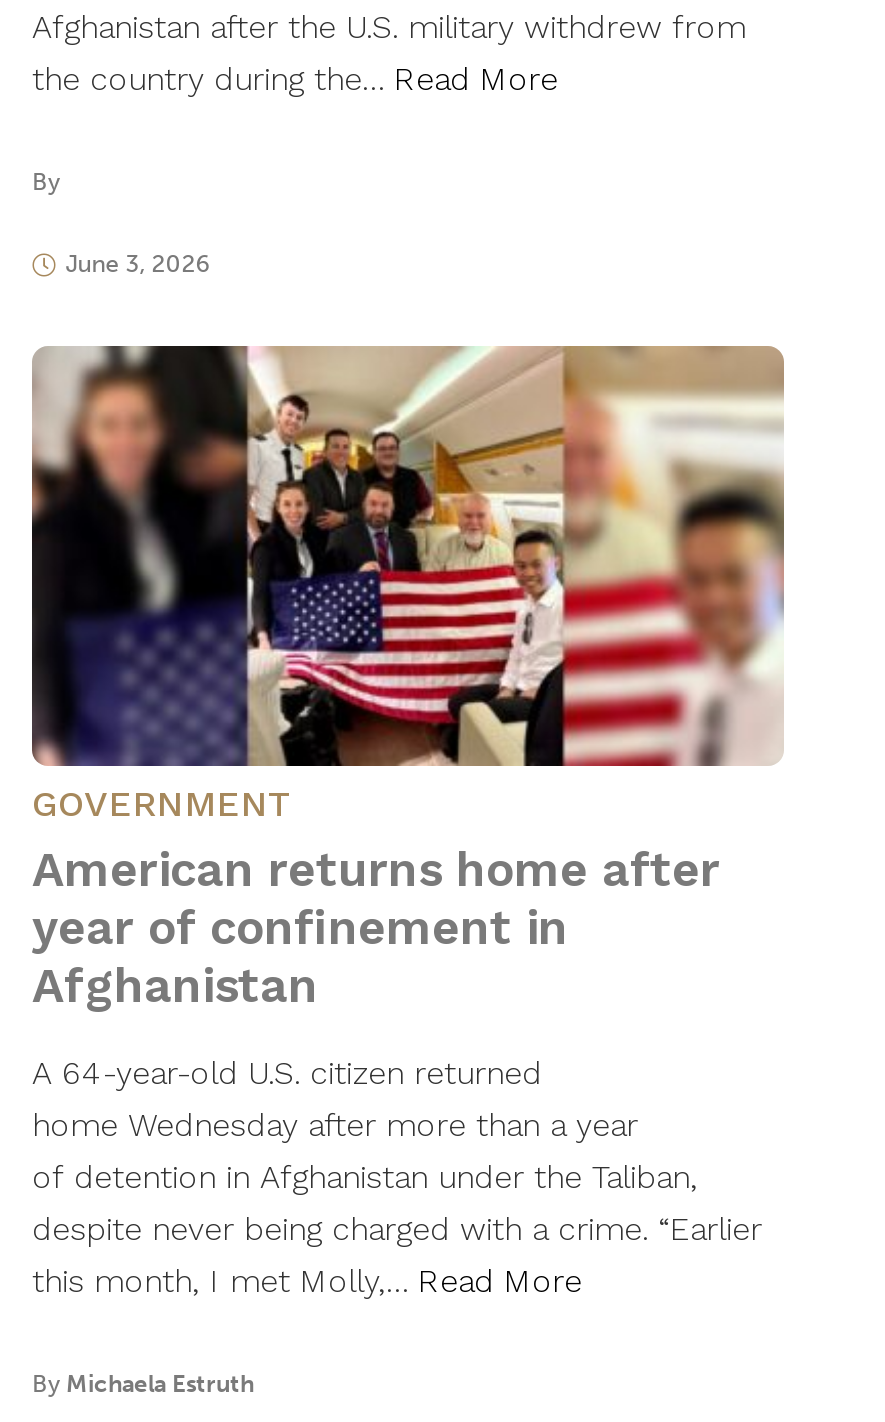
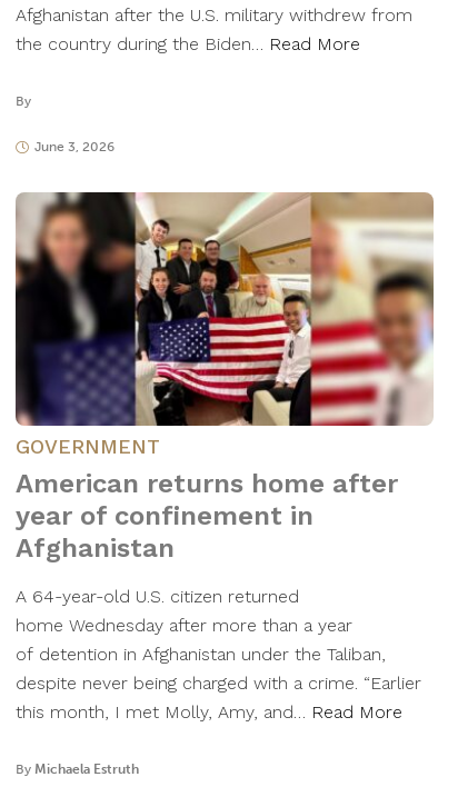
[32,60,558,98] the country during the… Read More -> [16,33,360,54] the country during the Biden… Read More
[32,1262,582,1300] this month, I met Molly,… Read More -> [16,701,402,723] this month, I met Molly, Amy, and… Read More

